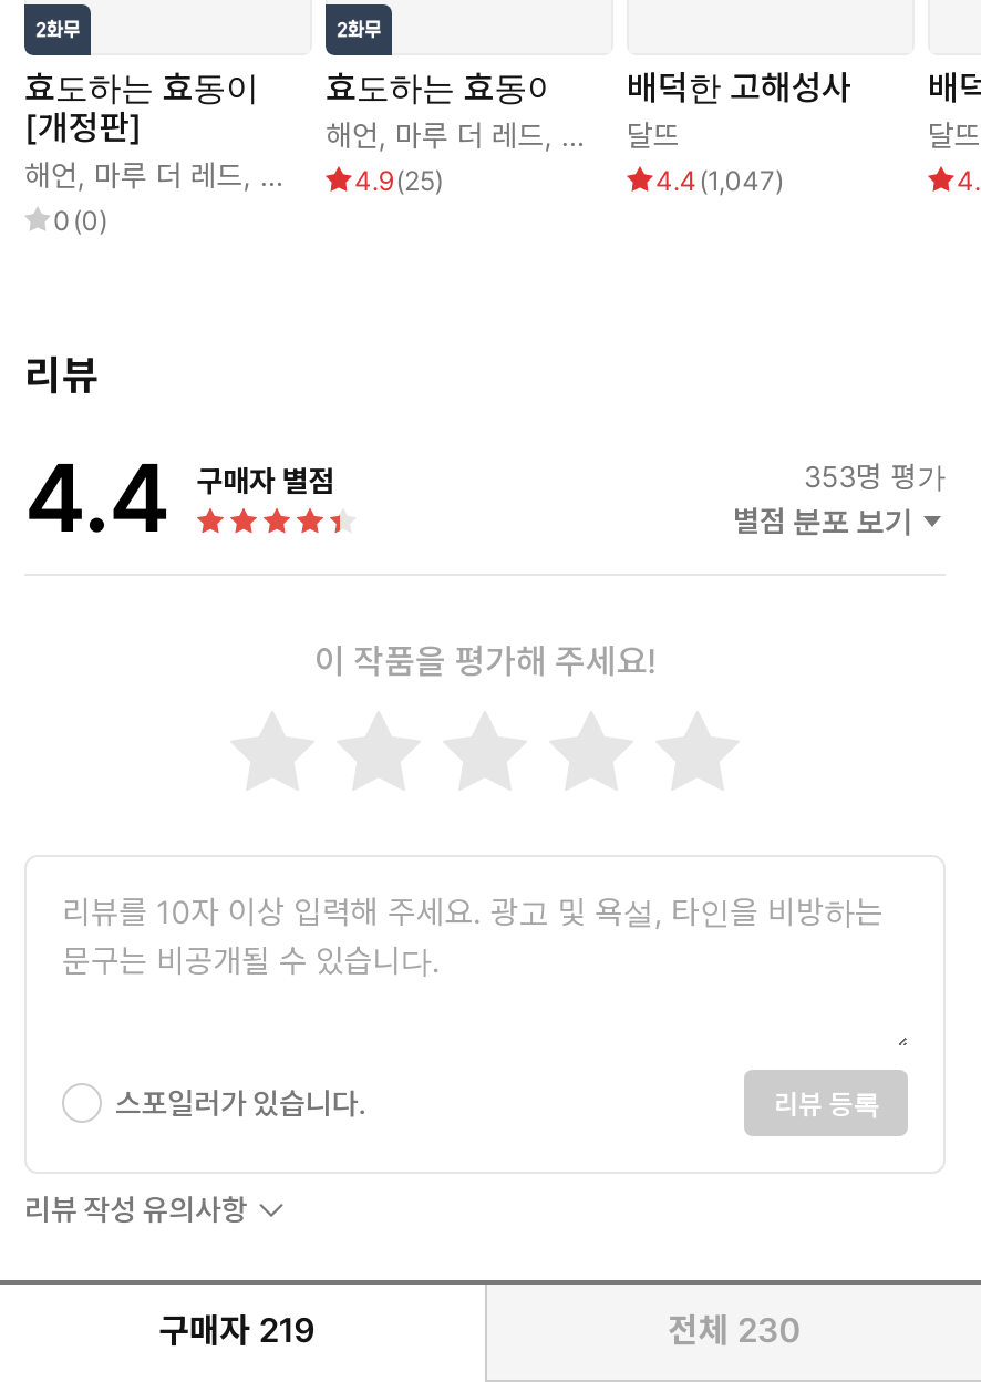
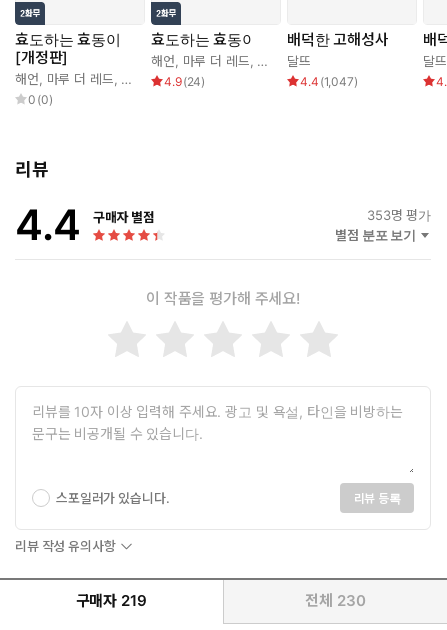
[354,163,443,196] 4.9(25) -> [164,74,205,89] 4.9(24)

